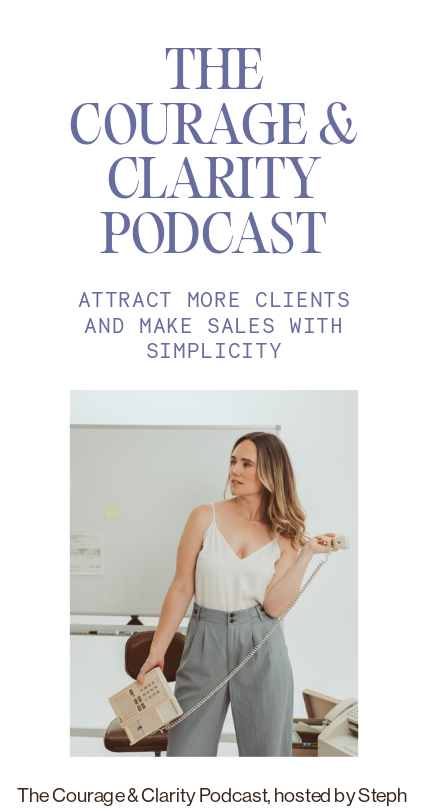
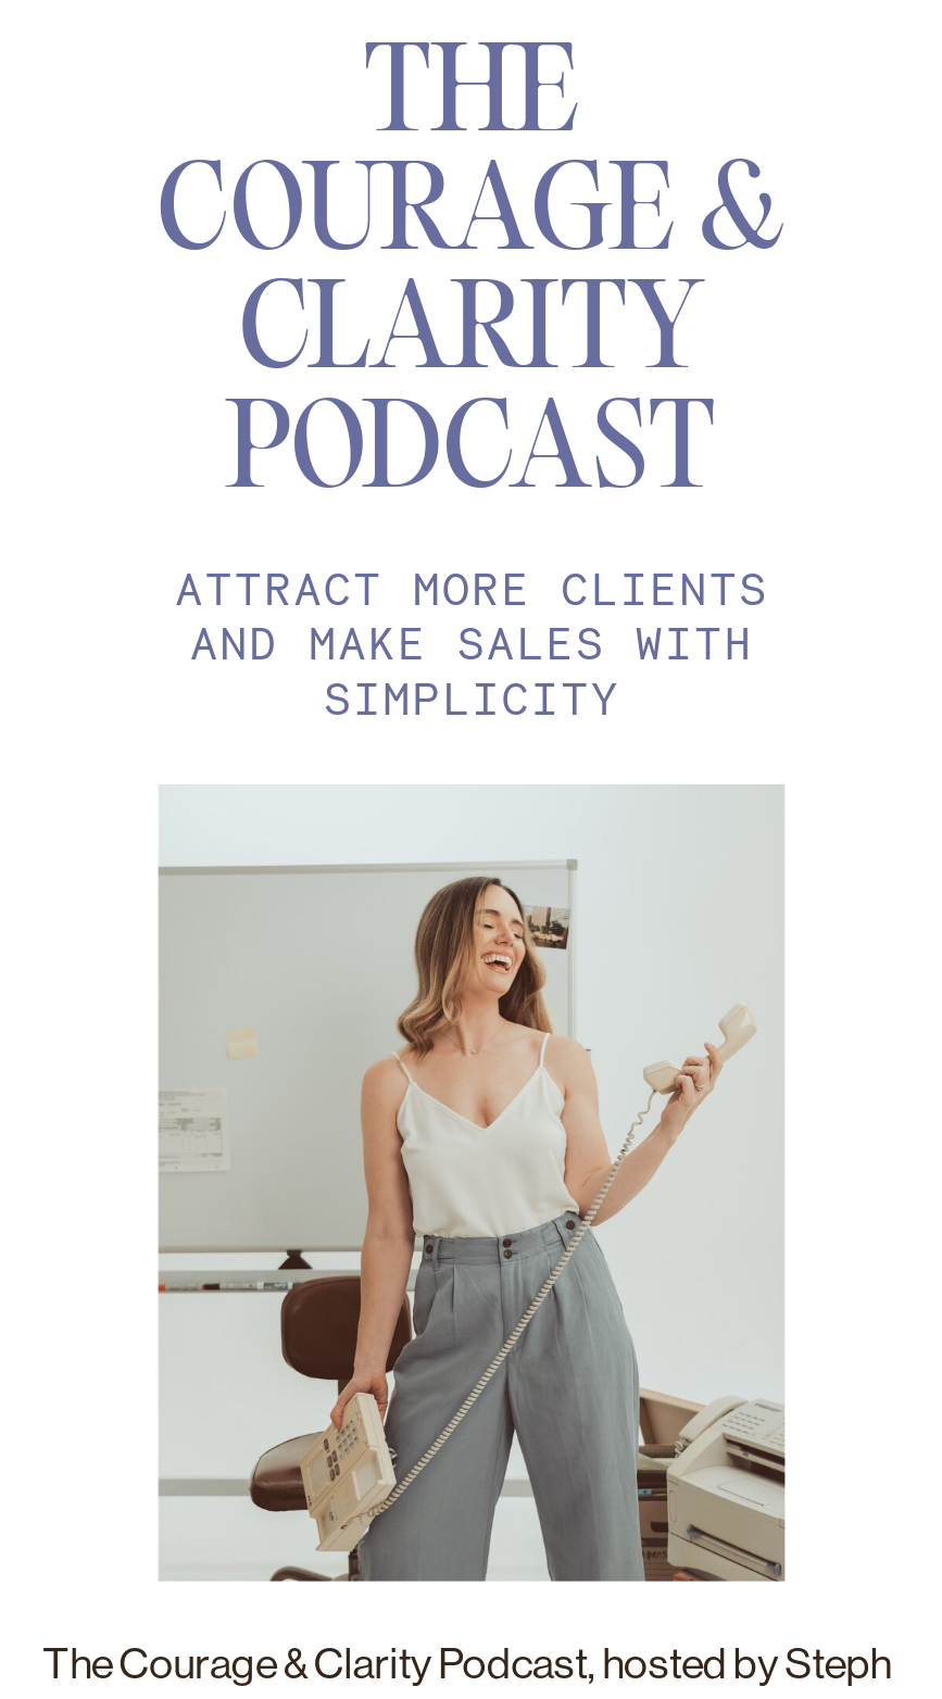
[70,424,359,757] [image] -> [156,860,787,1584] [image]

